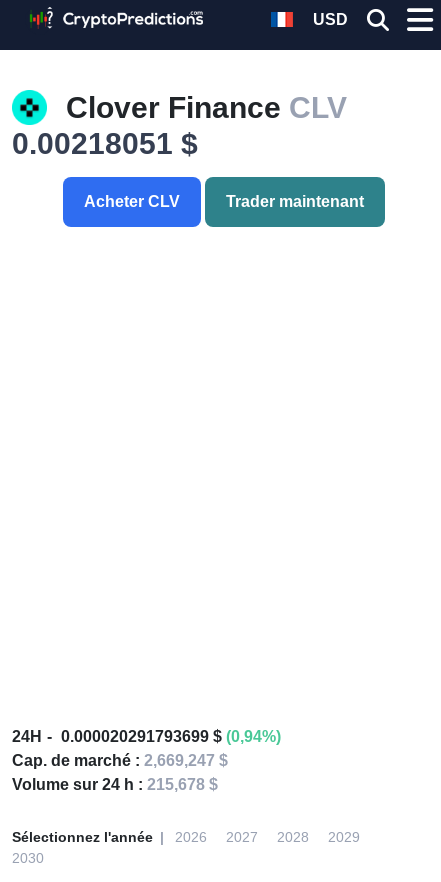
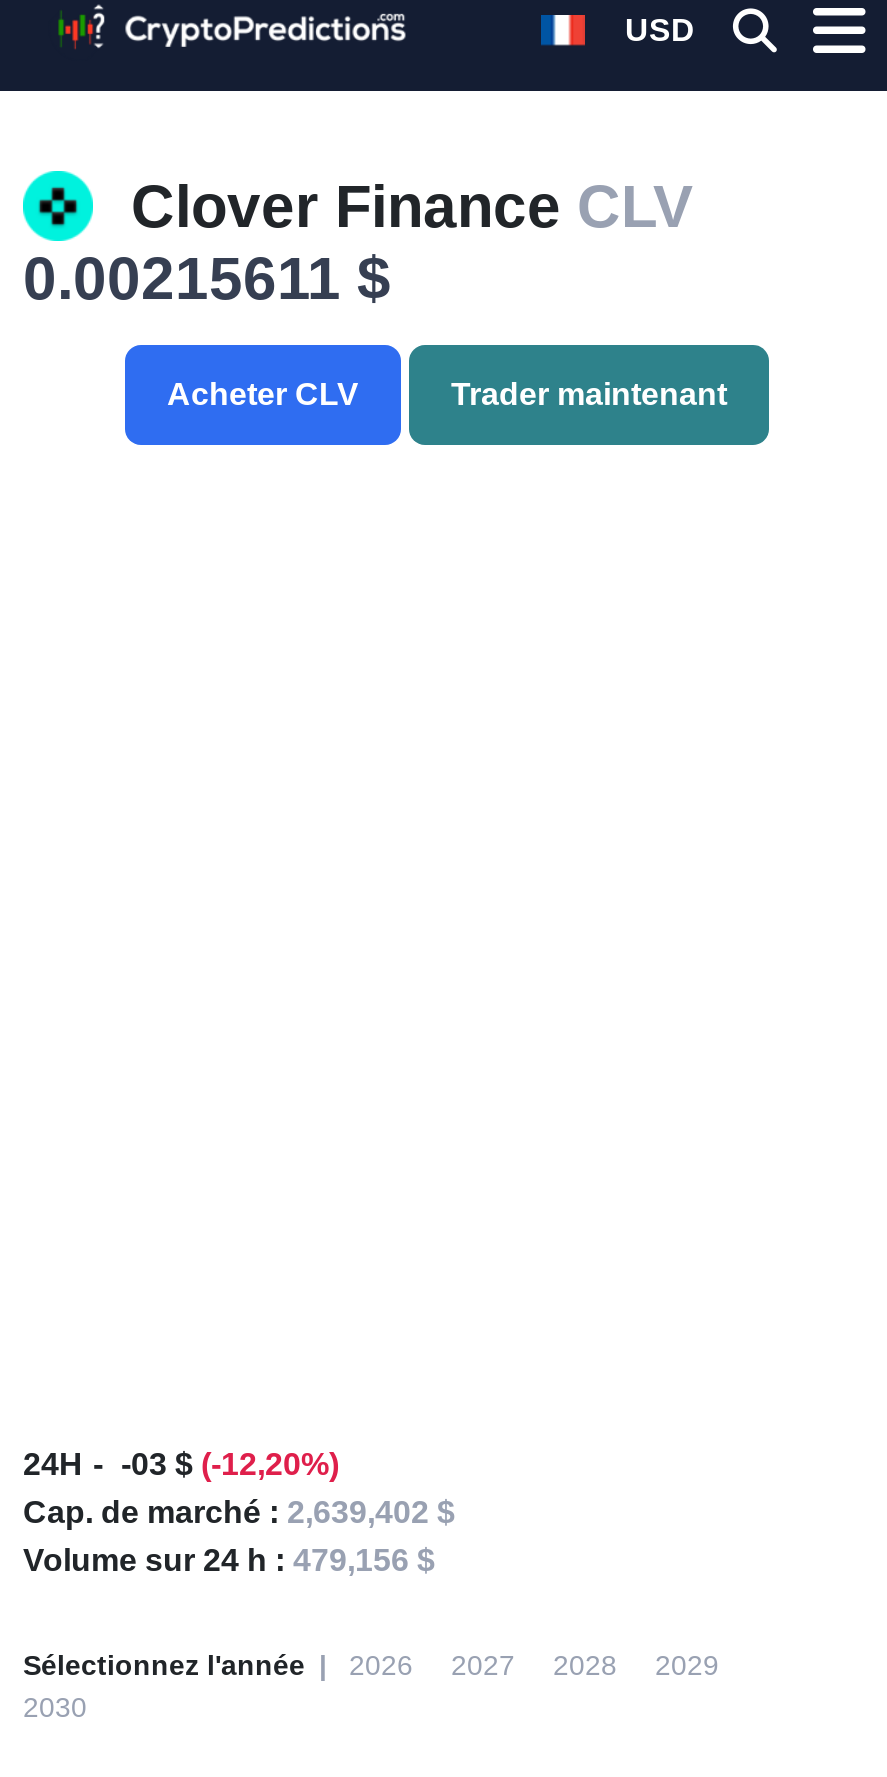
[12,127,198,160] 0.00218051 $ -> [23,245,391,311] 0.00215611 $
[12,728,281,745] 24H 0.000020291793699 $(0,94%) -> [23,1447,339,1481] 24H -03 $(-12,20%)
[12,752,228,769] Cap. de marché : 2,669,247 $ -> [23,1495,455,1529] Cap. de marché : 2,639,402 $
[12,776,218,793] Volume sur 24 h : 215,678 $ -> [23,1543,435,1577] Volume sur 24 h : 479,156 $

